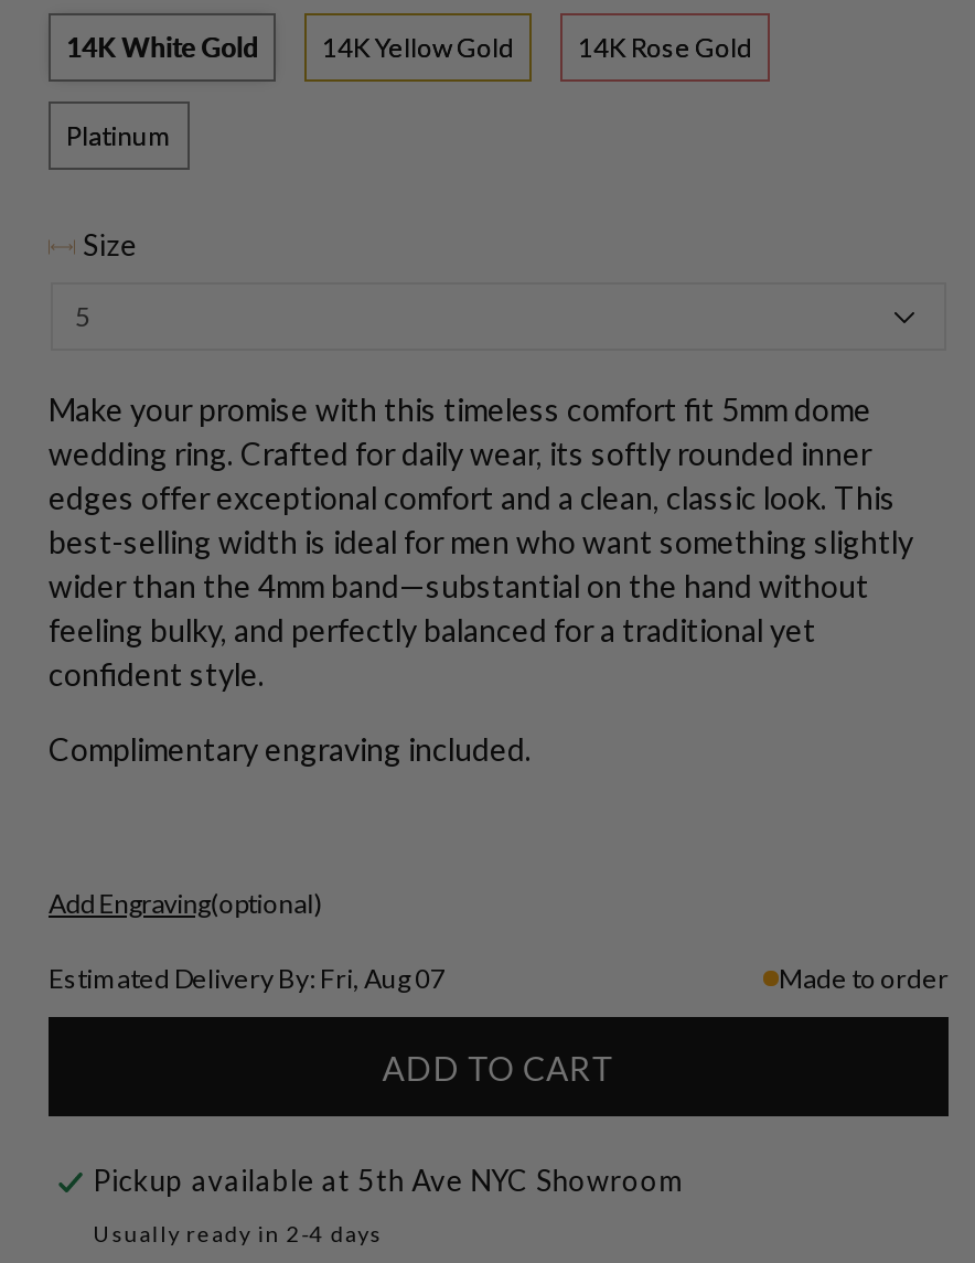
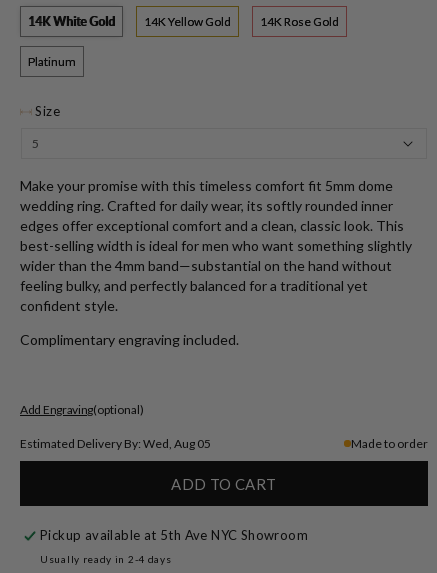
[49,961,446,994] Estimated Delivery By: Fri, Aug 07 -> [20,436,211,451] Estimated Delivery By: Wed, Aug 05

